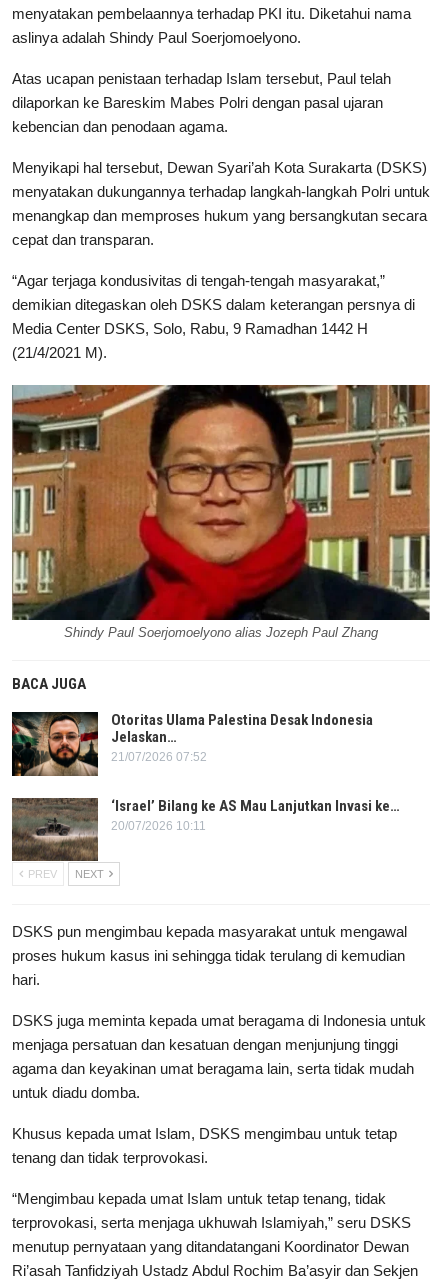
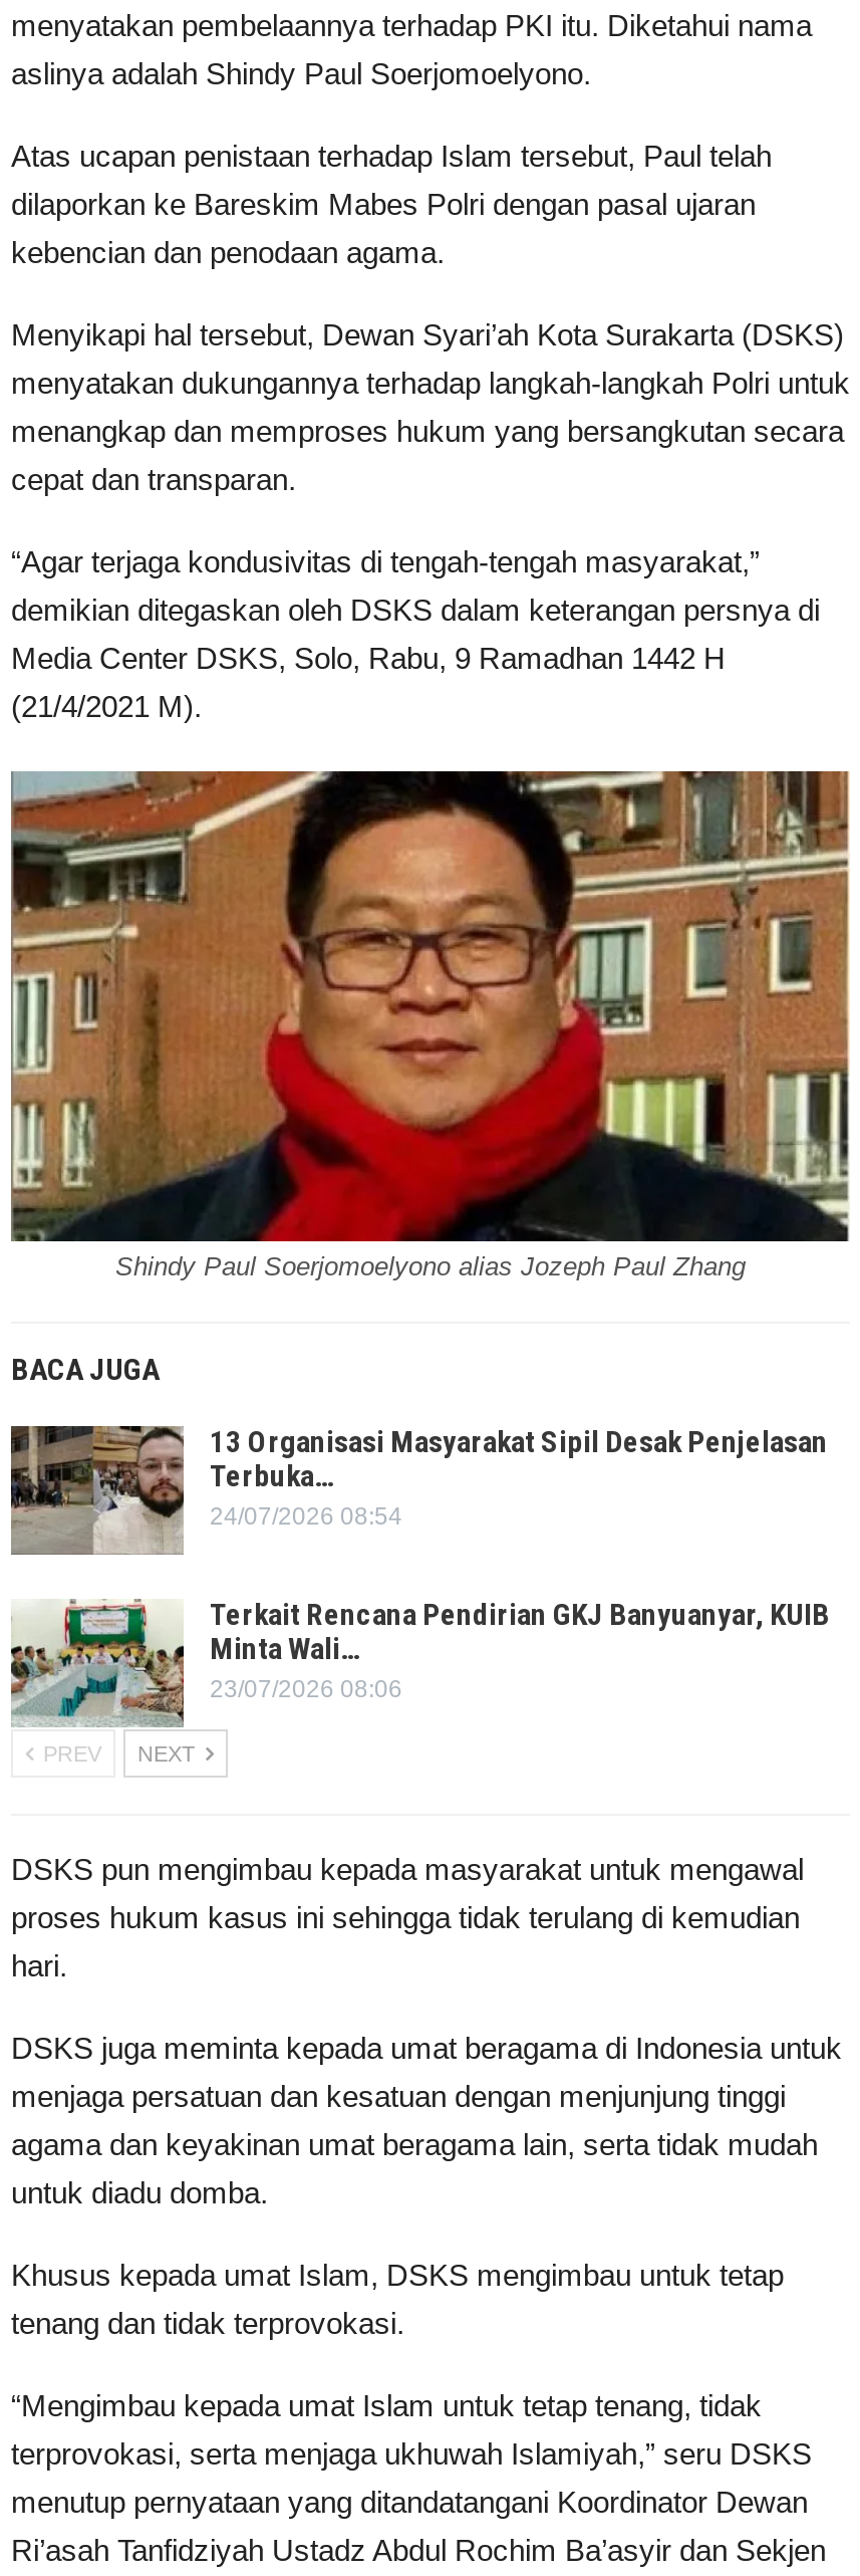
[12,711,373,777] [image] | Otoritas Ulama Palestina Desak Indonesia | Jelaskan… | 21/07/2026 07:52 -> [11,1424,828,1557] [image] | 13 Organisasi Masyarakat Sipil Desak Penjelasan | Terbuka… | 24/07/2026 08:54
[11,796,400,862] [image] | ‘Israel’ Bilang ke AS Mau Lanjutkan Invasi ke… | 20/07/2026 10:11 -> [11,1597,830,1727] [image] | Terkait Rencana Pendirian GKJ Banyuanyar, KUIB | Minta Wali… | 23/07/2026 08:06

